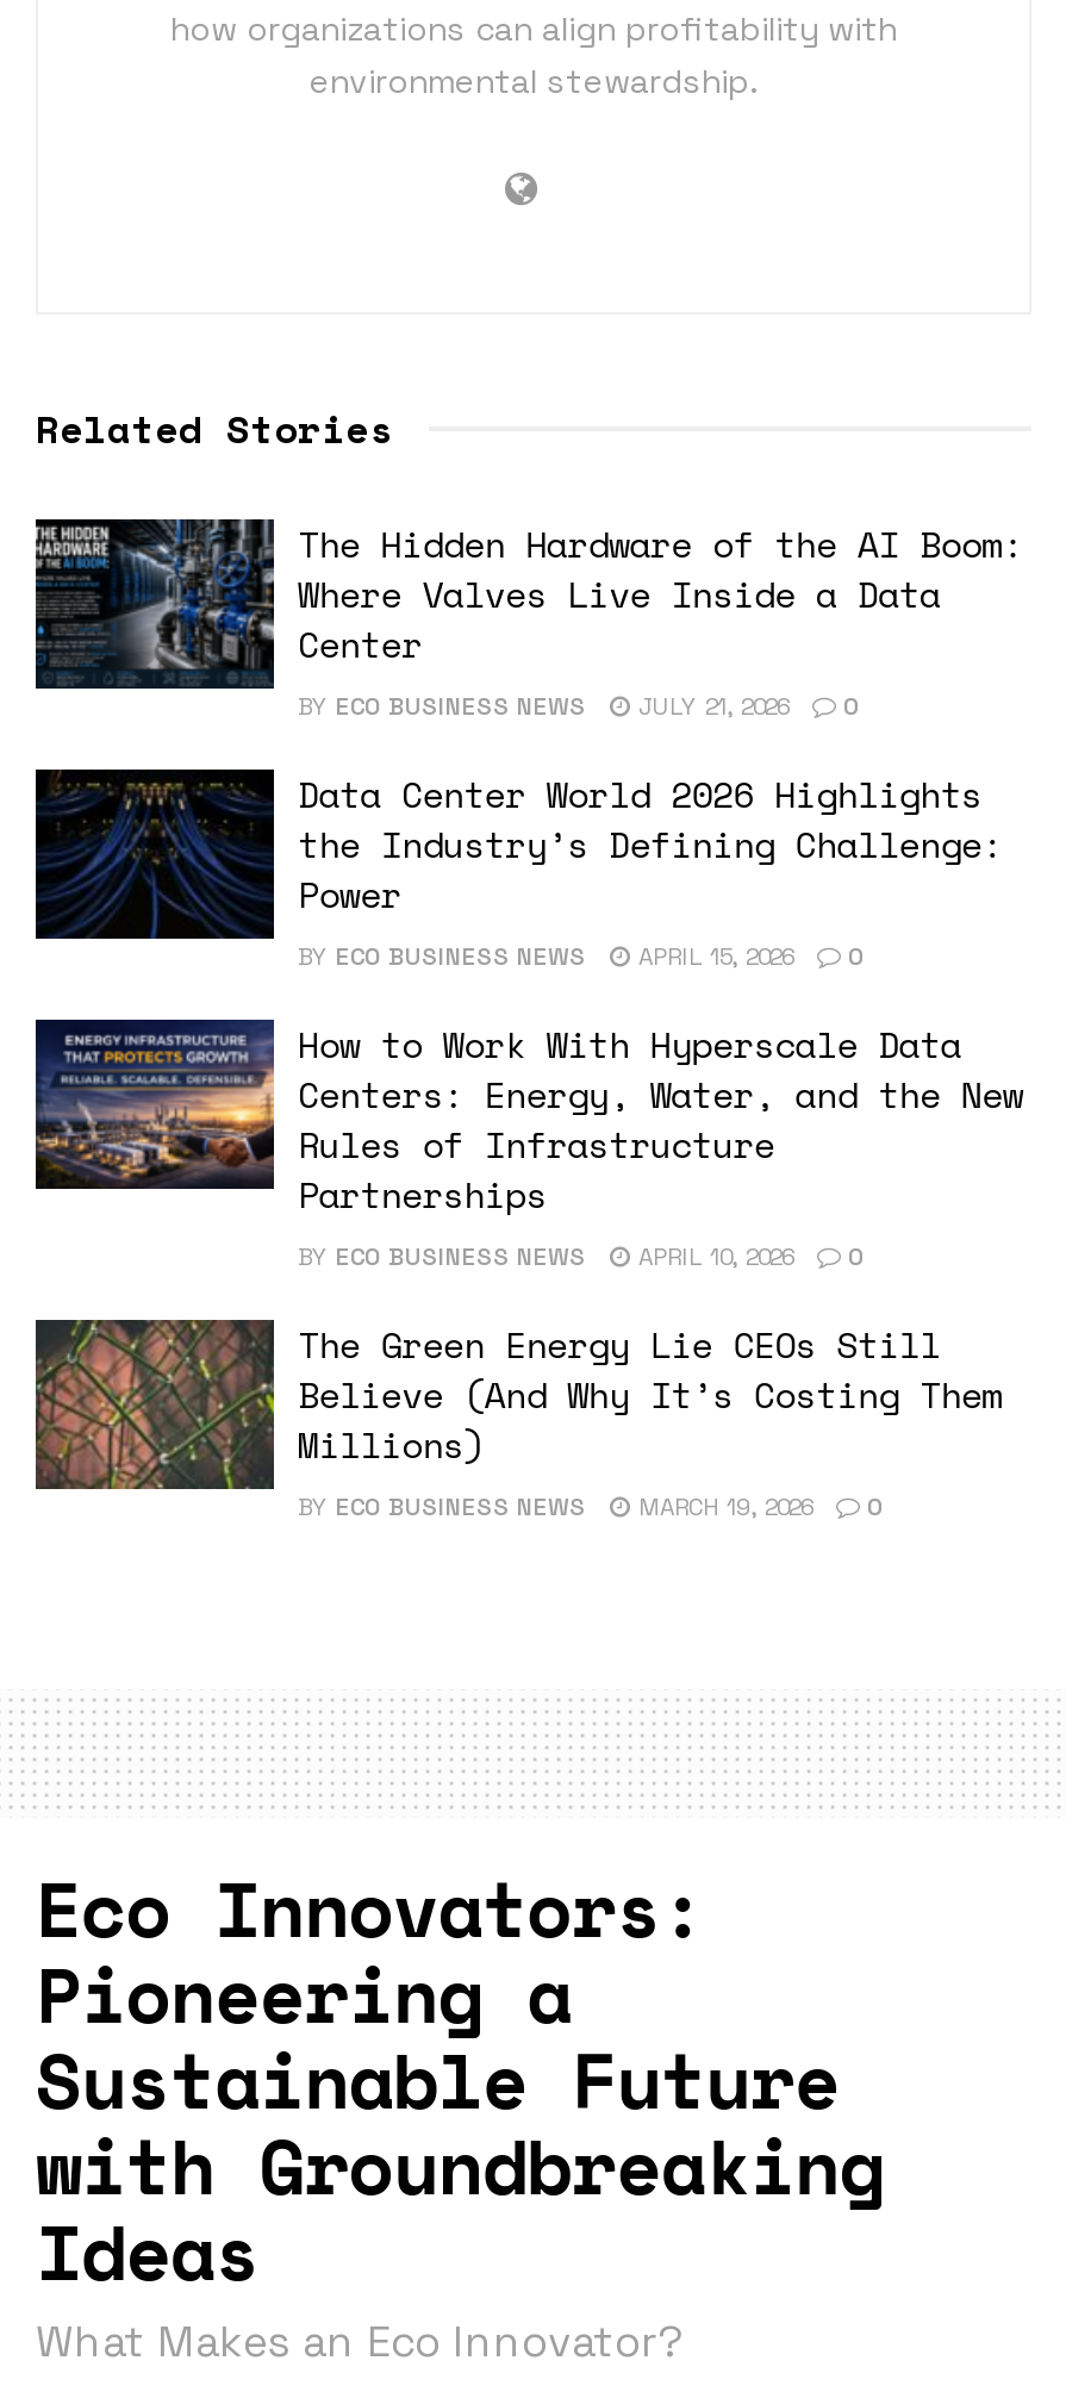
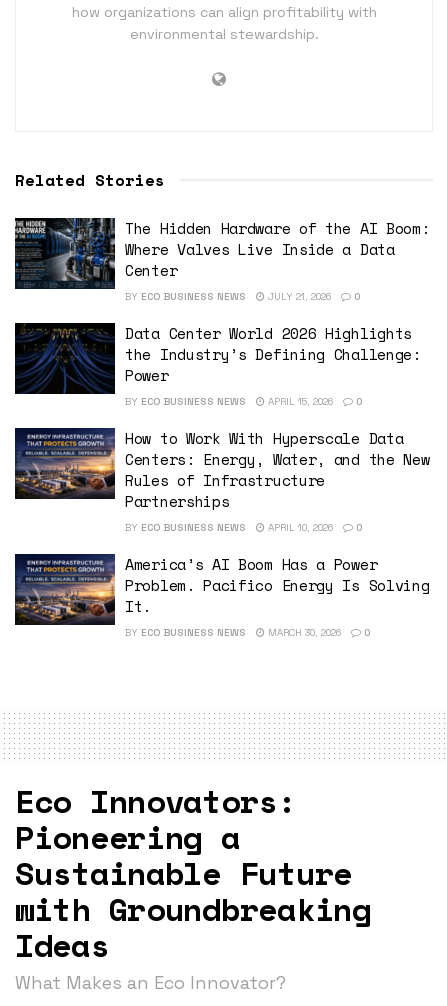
[36,1317,1002,1491] [image] | The Green Energy Lie CEOs Still | Believe (And Why It’s Costing Them | Millions) -> [15,553,429,626] [image] | America’s AI Boom Has a Power | Problem. Pacifico Energy Is Solving | It.
[298,1491,881,1521] BY ECO BUSINESS NEWS MARCH 19, 2026 0 -> [125,626,370,639] BY ECO BUSINESS NEWS MARCH 30, 2026 0

